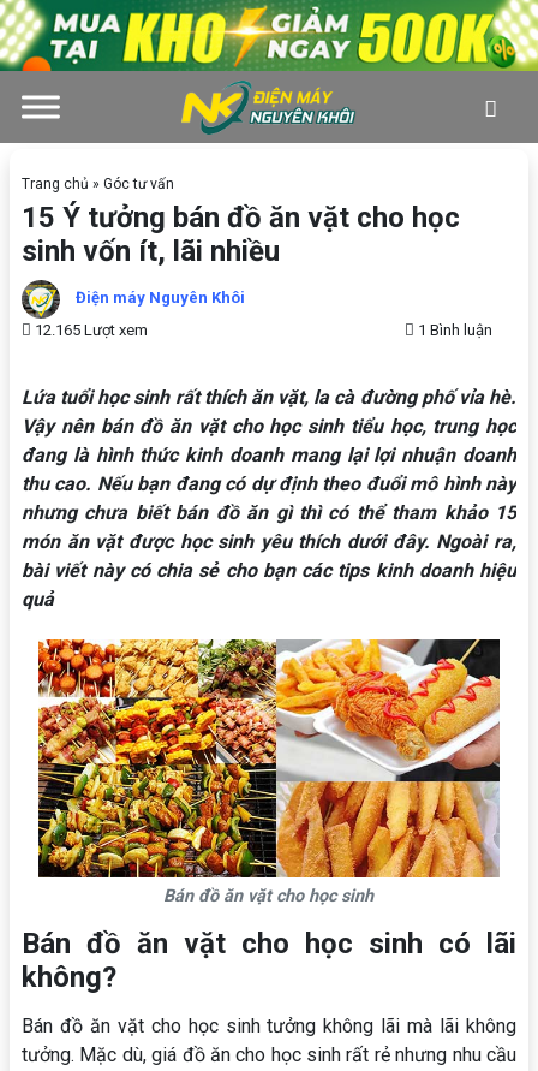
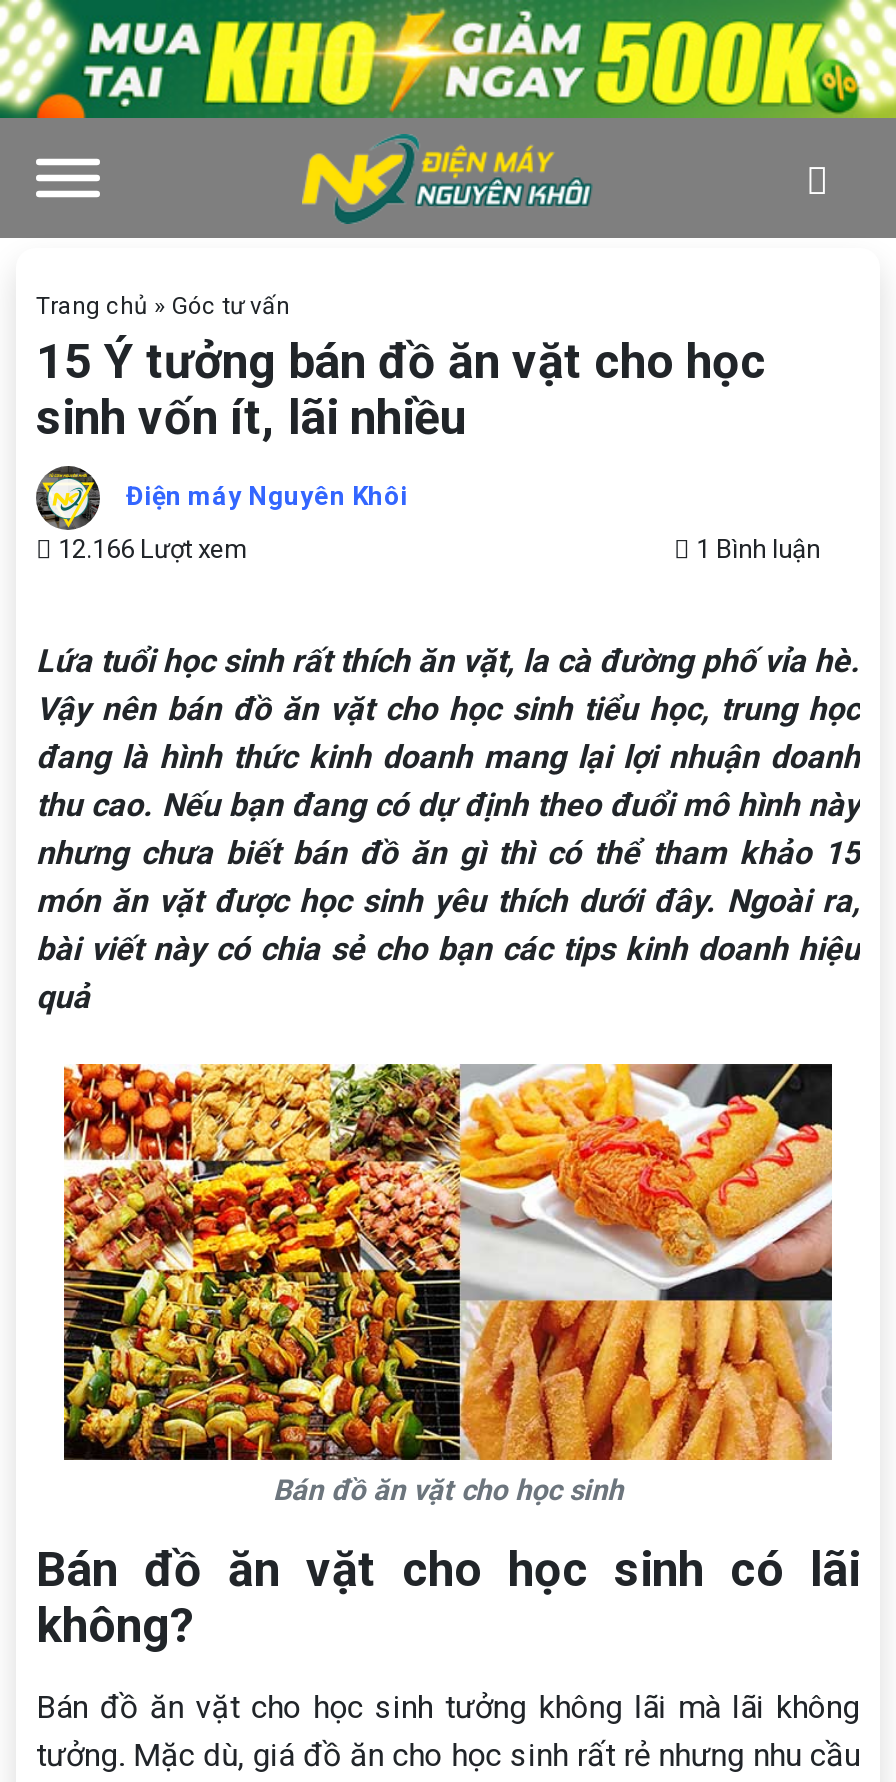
[31,321,148,339] 12.165 Lượt xem -> [52,535,246,565] 12.166 Lượt xem

